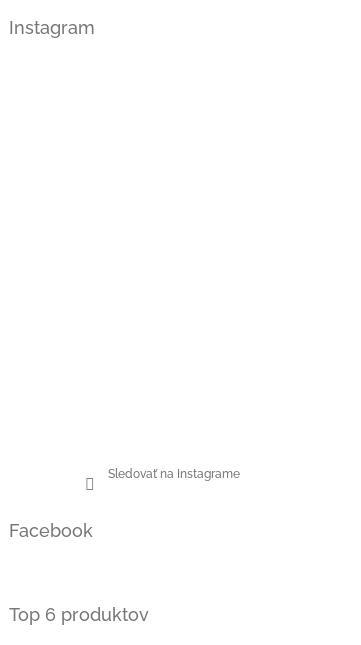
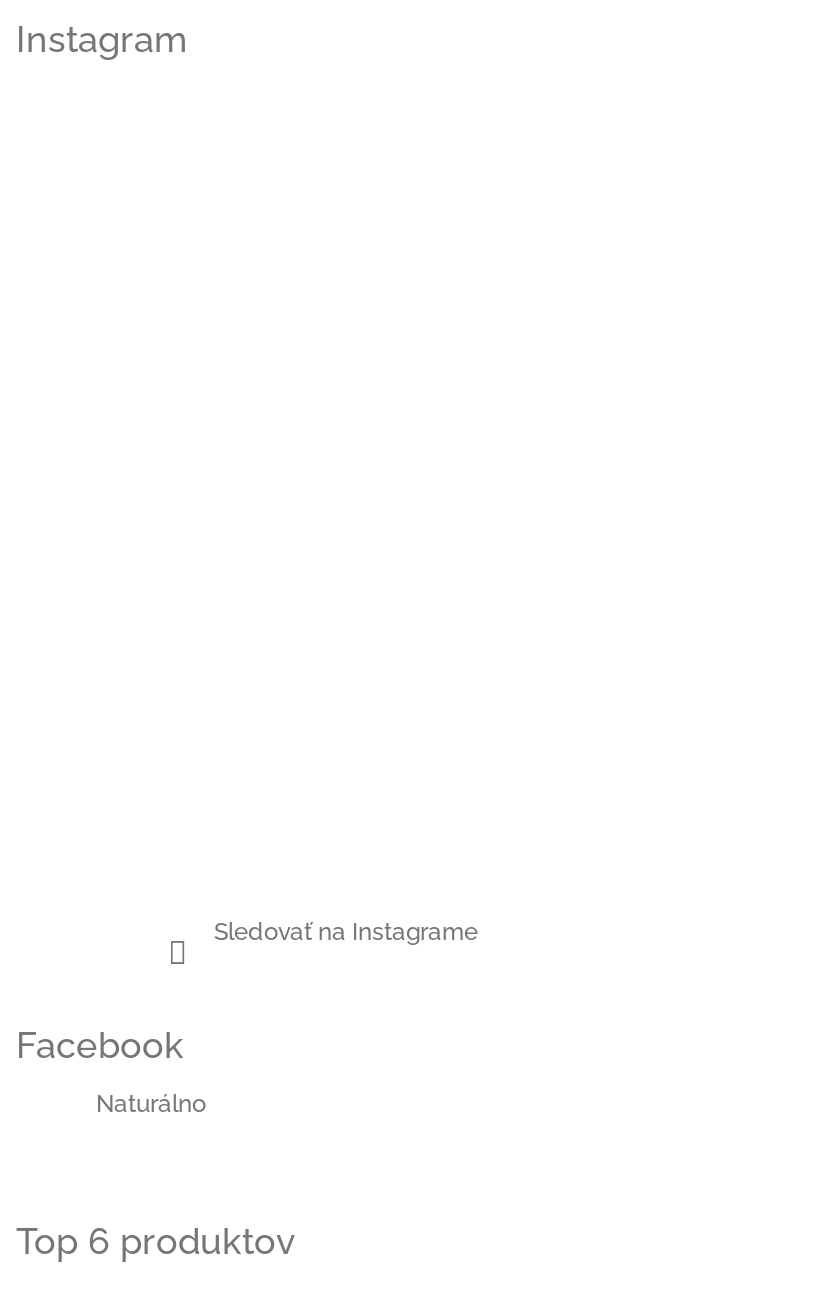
none -> [96,1090,206,1118] Naturálno

